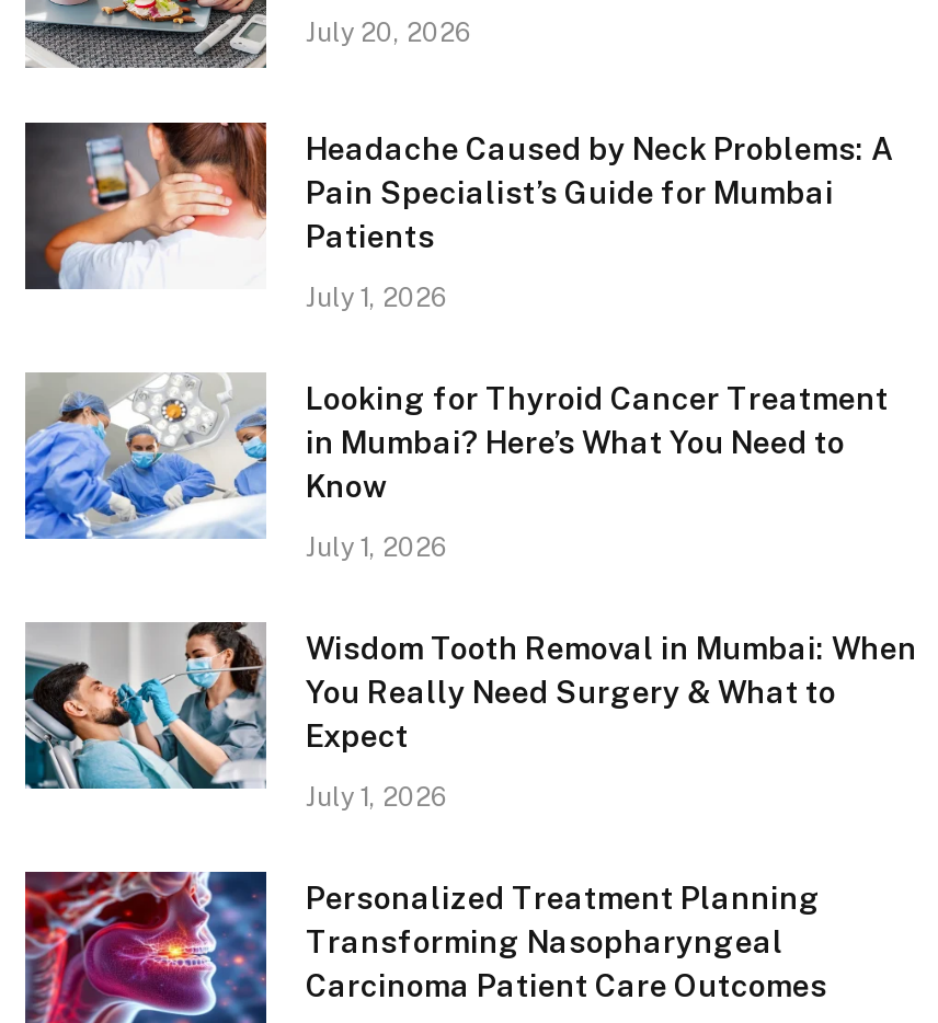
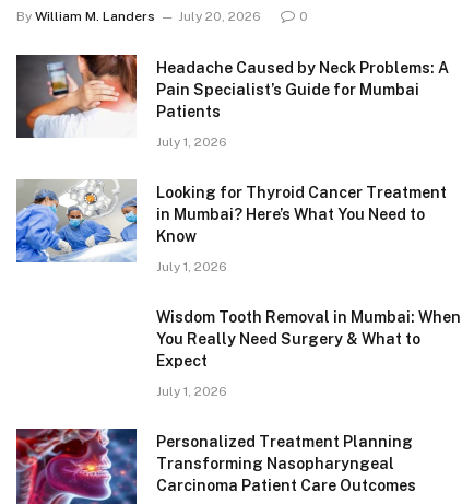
none -> [16,9,155,25] By William M. Landers
none -> [299,9,308,25] 0
[23,620,268,791] [image] -> none

